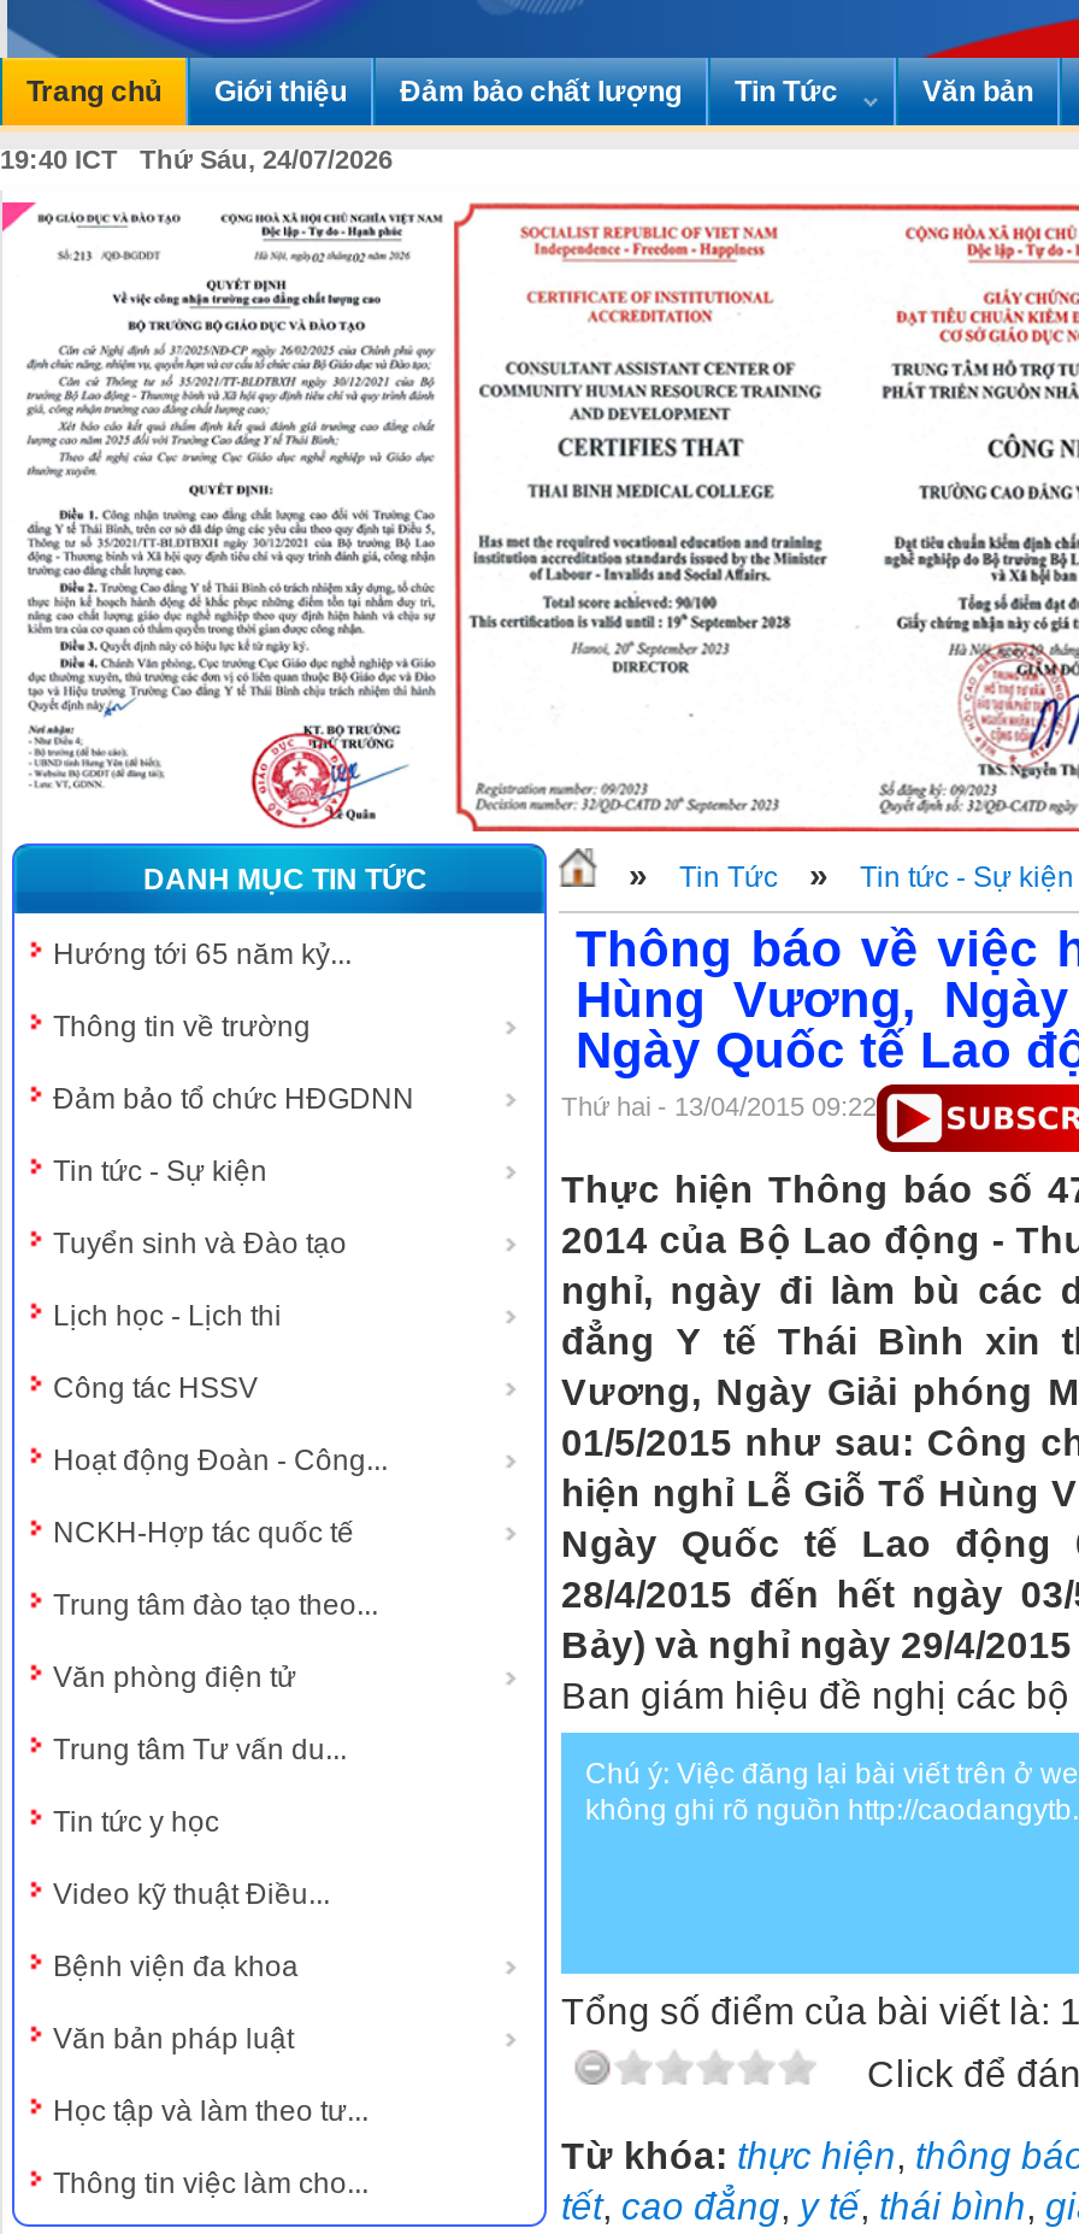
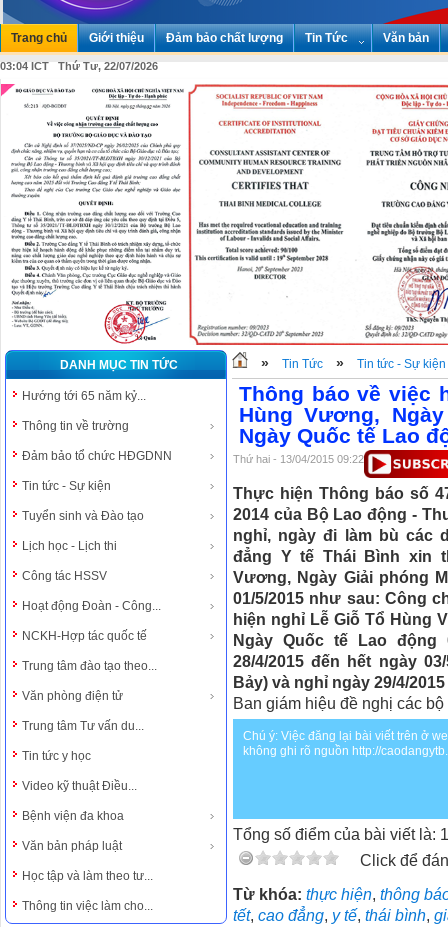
[0,145,393,174] 19:40 ICT Thứ Sáu, 24/07/2026 -> [0,60,158,72] 03:04 ICT Thứ Tư, 22/07/2026

